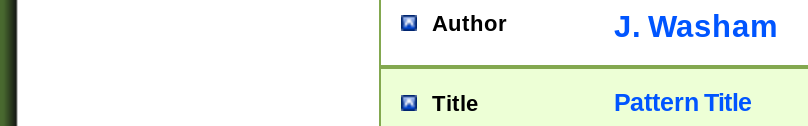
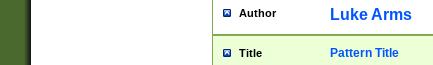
[614,9,778,43] J. Washam -> [329,6,411,23] Luke Arms

